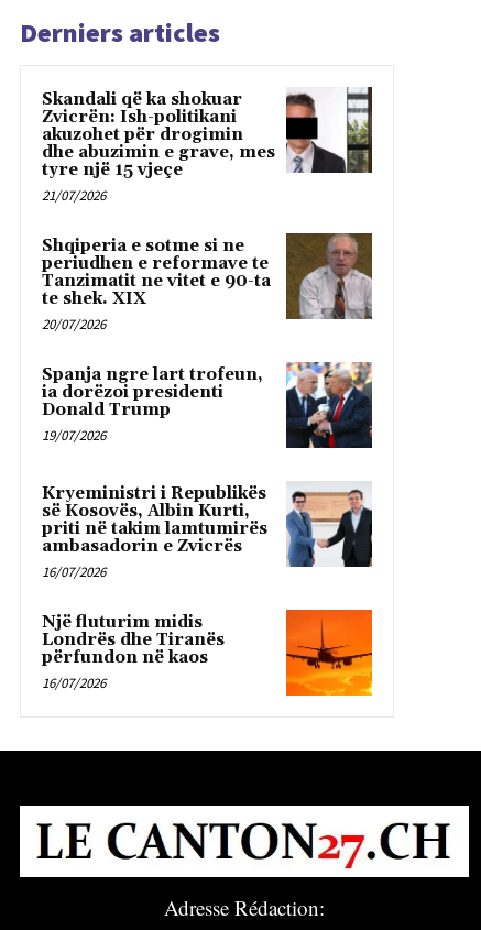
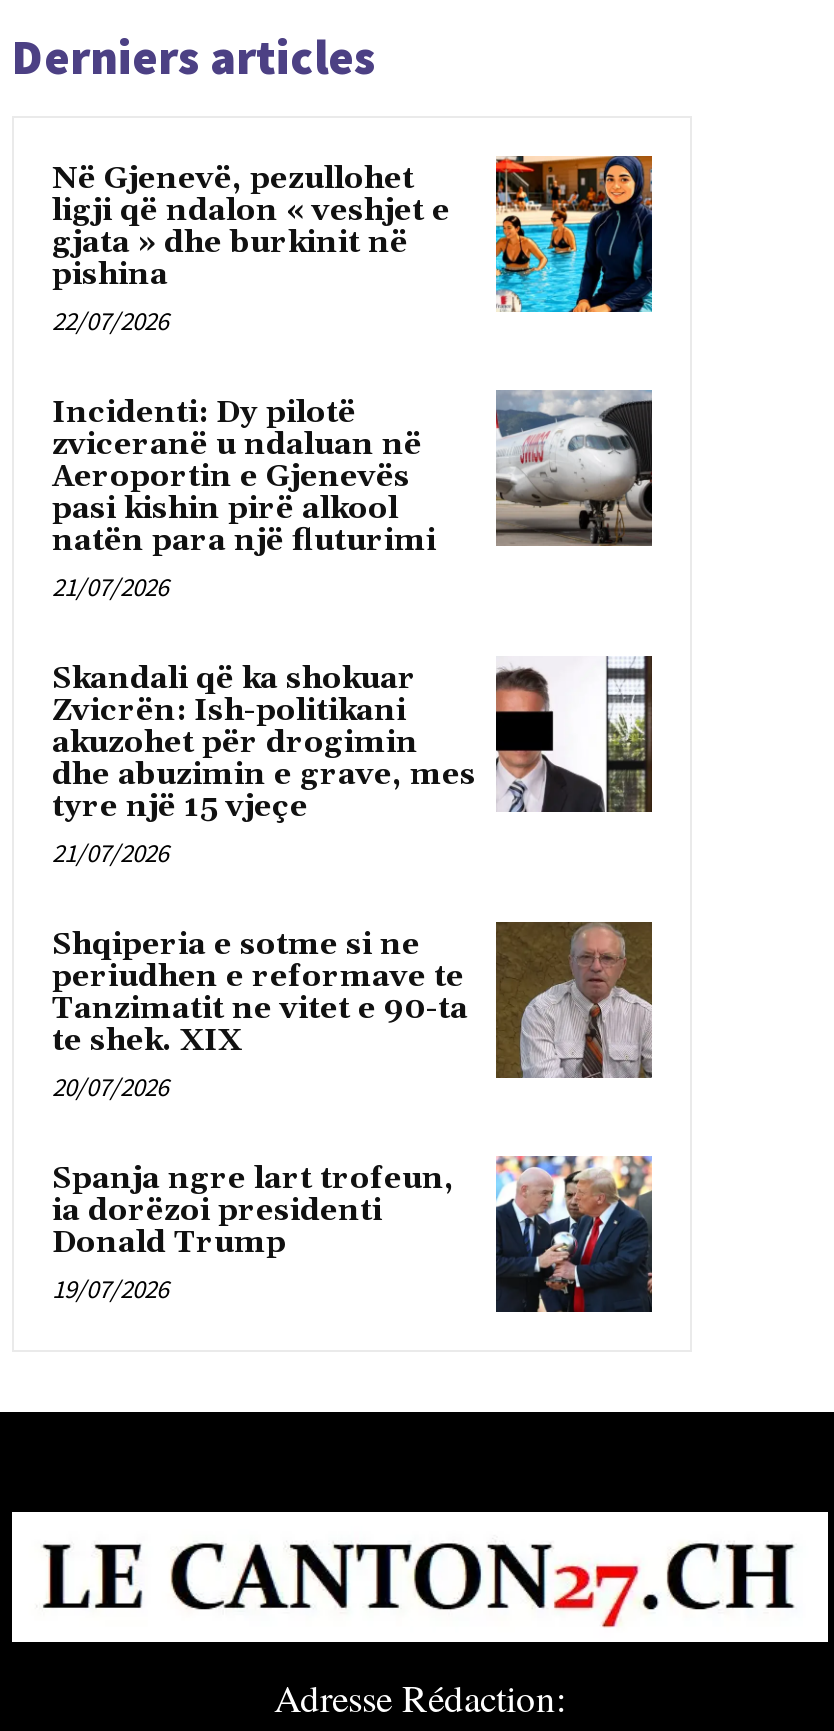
none -> [52,154,654,605] [image] | Në Gjenevë, pezullohet | ligji që ndalon « veshjet e | gjata » dhe burkinit në | pishina | 22/07/2026 | Incidenti: Dy pilotë | zviceranë u ndaluan në | Aeroportin e Gjenevës | pasi kishin pirë alkool | natën para një fluturimi | 21/07/2026
none -> [494,388,654,548] [image]
moved [42,86,373,445] -> [52,654,654,1307]: [image] | Skandali që ka shokuar | Zvicrën: Ish-politikani | ... | Donald Trump | 19/07/2026
[42,482,373,693] [image] | Kryeministri i Republikës | së Kosovës, Albin Kurti, | priti në takim lamtumirës | ambasadorin e Zvicrës | 16/07/2026 | Një fluturim midis | Londrës dhe Tiranës | përfundon në kaos | 16/07/2026 -> none
[285,609,373,697] [image] -> none

